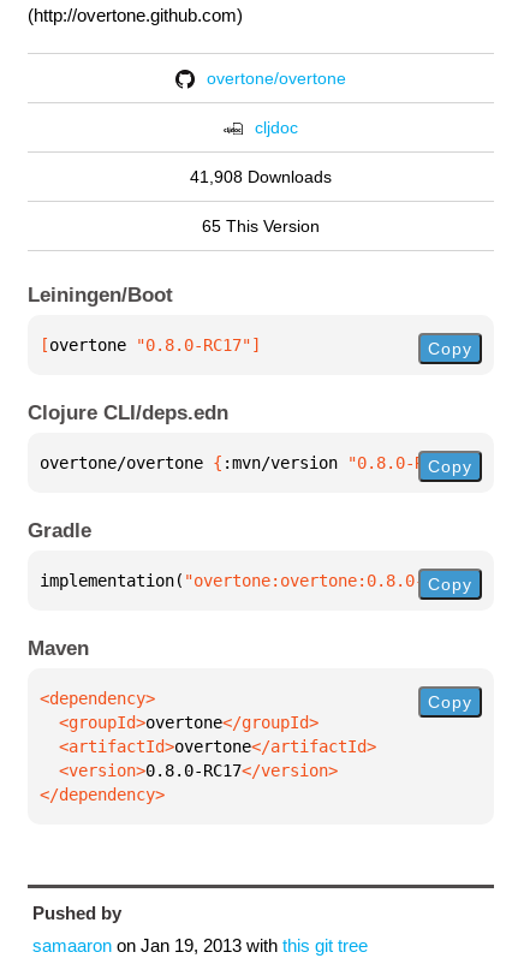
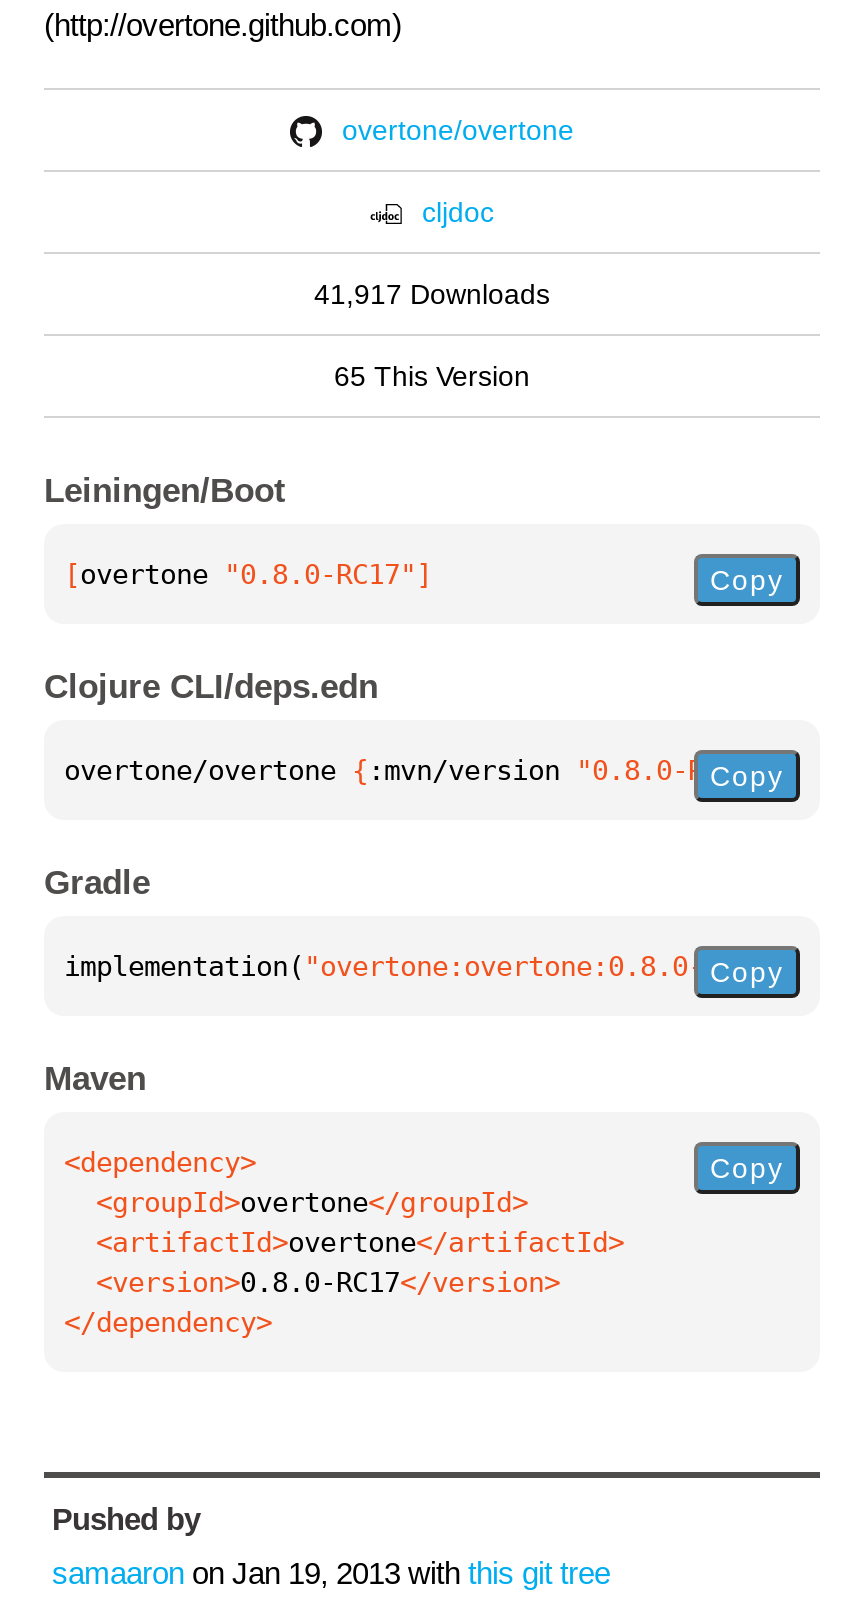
[190,167,332,186] 41,908 Downloads -> [314,278,550,310] 41,917 Downloads

